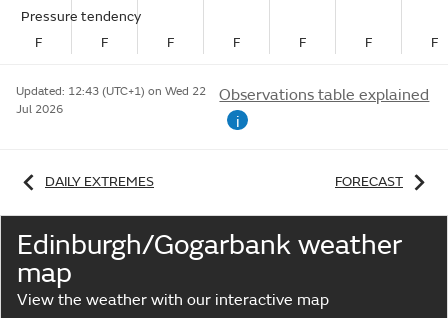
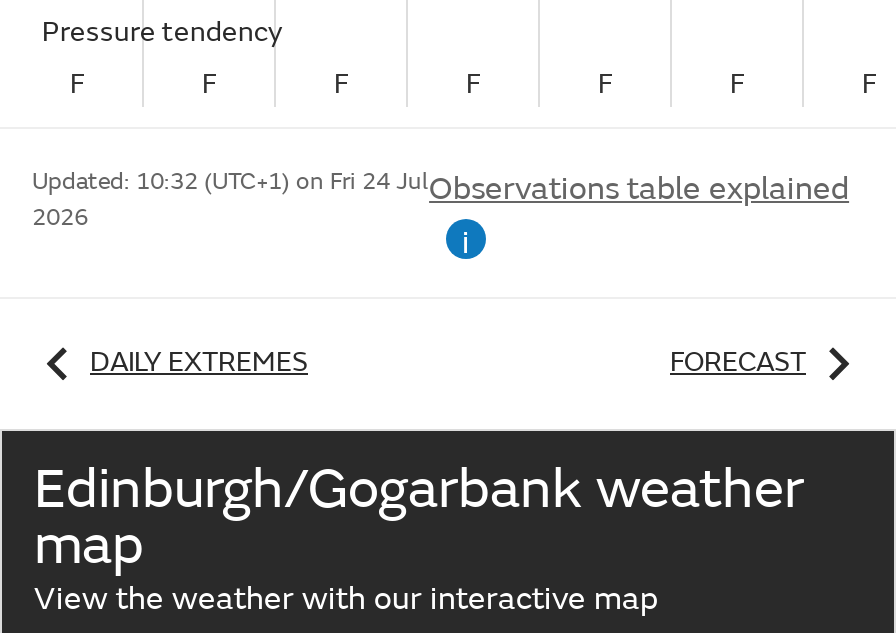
[16,84,206,117] Updated: 12:43 (UTC+1) on Wed 22 | Jul 2026 -> [32,167,428,233] Updated: 10:32 (UTC+1) on Fri 24 Jul | 2026

